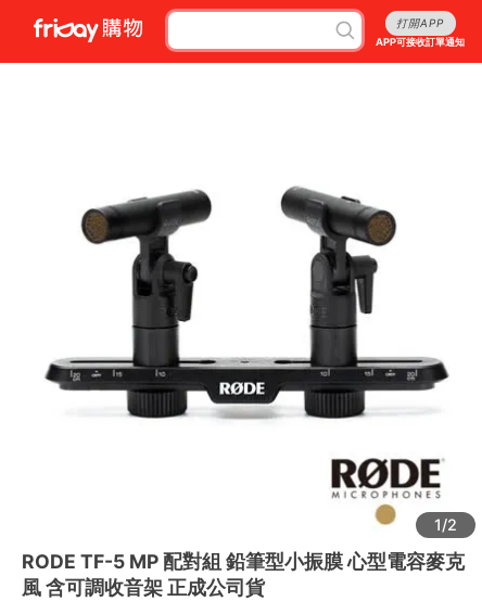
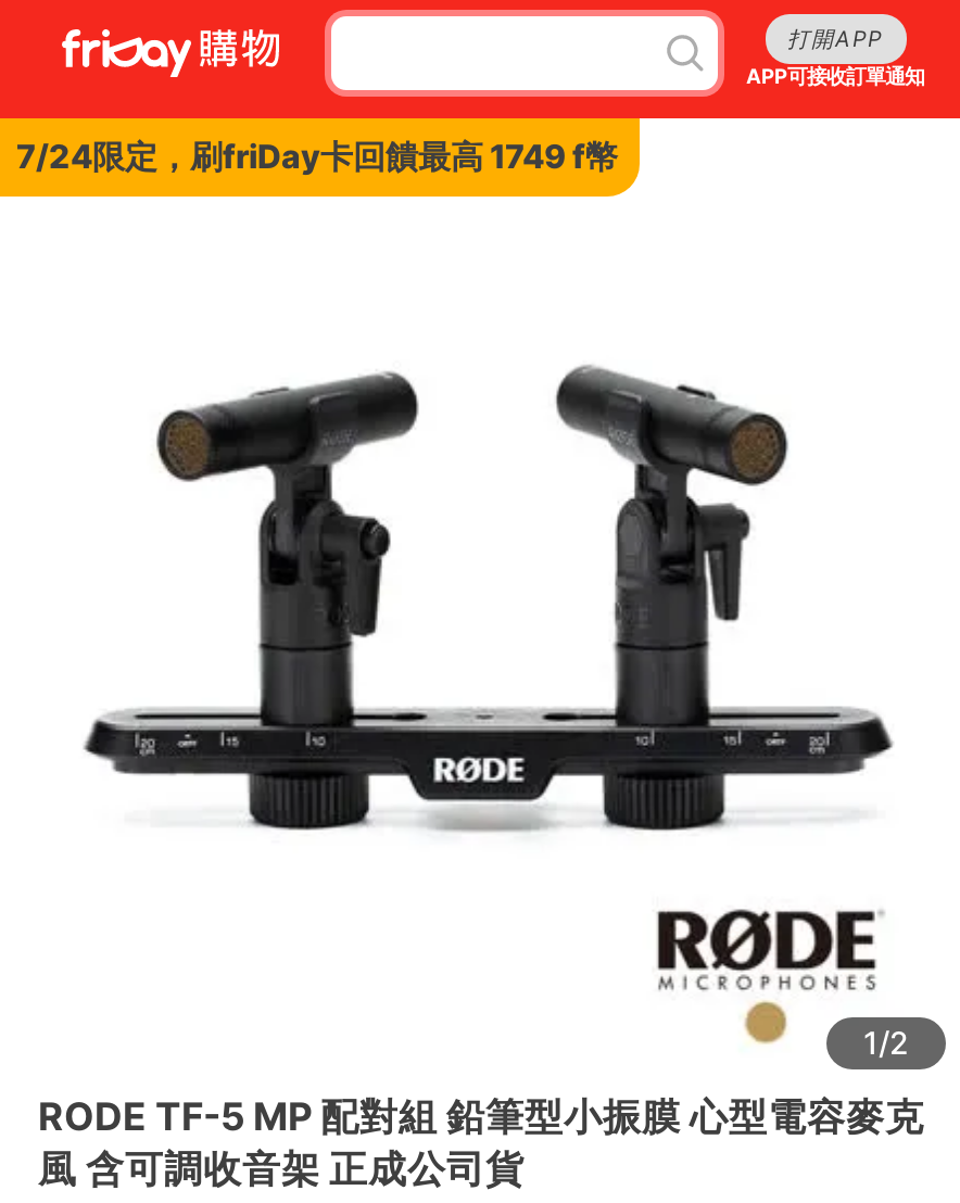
none -> [16,136,618,177] 7/24限定，刷friDay卡回饋最高 1749 f幣

